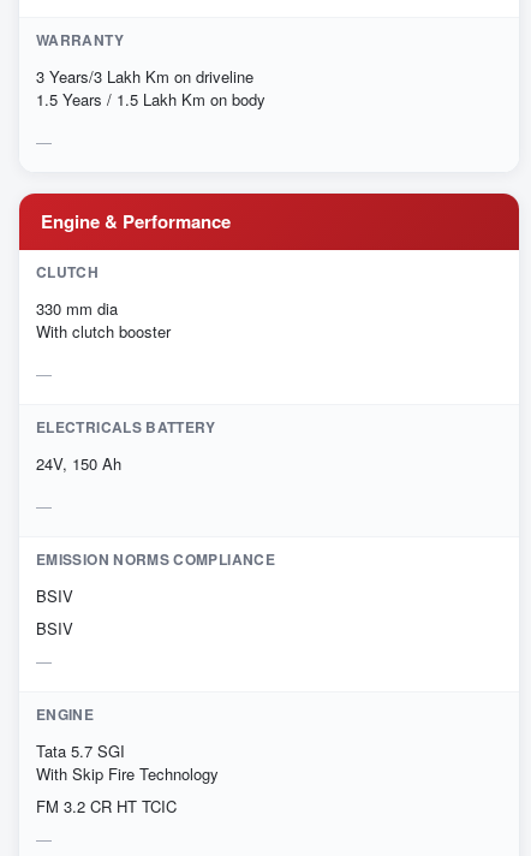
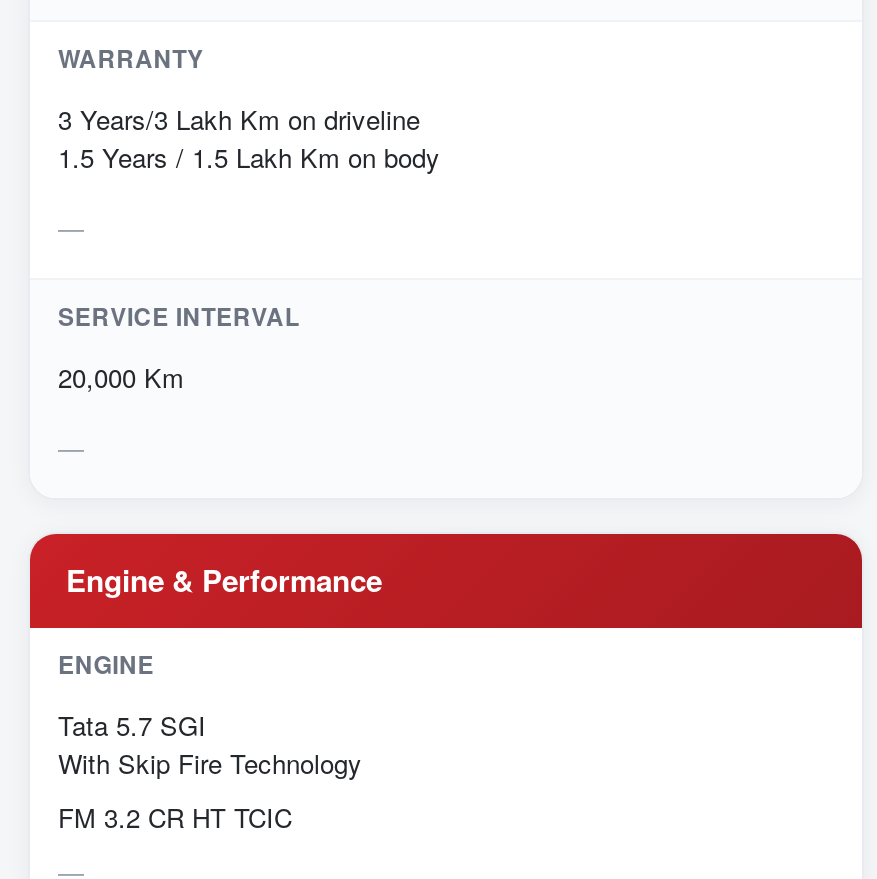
none -> [58,298,300,396] SERVICE INTERVAL | 20,000 Km
moved [41,208,231,234] -> [66,558,382,602]: Engine & Performance
[36,261,171,343] CLUTCH | 330 mm dia | With clutch booster -> none
[36,416,216,475] ELECTRICALS BATTERY | 24V, 150 Ah -> none
[36,548,275,640] EMISSION NORMS COMPLIANCE | BSIV | BSIV -> none

